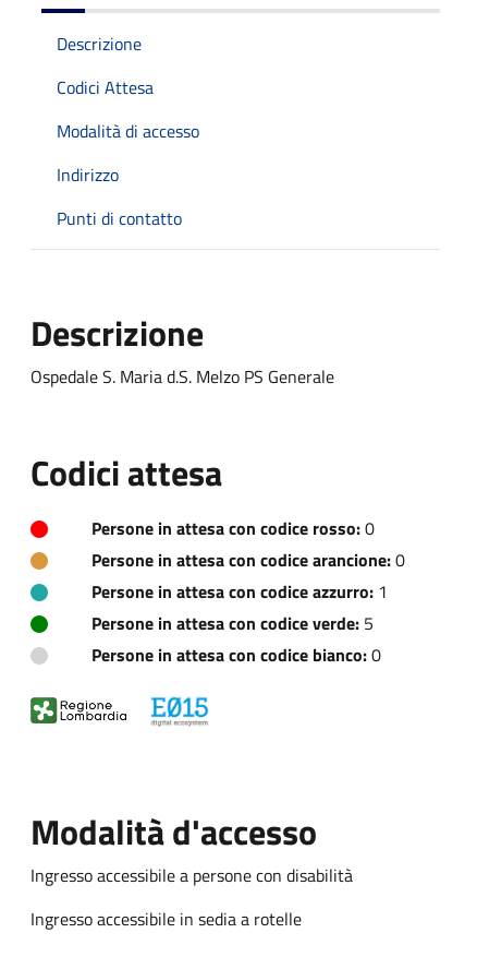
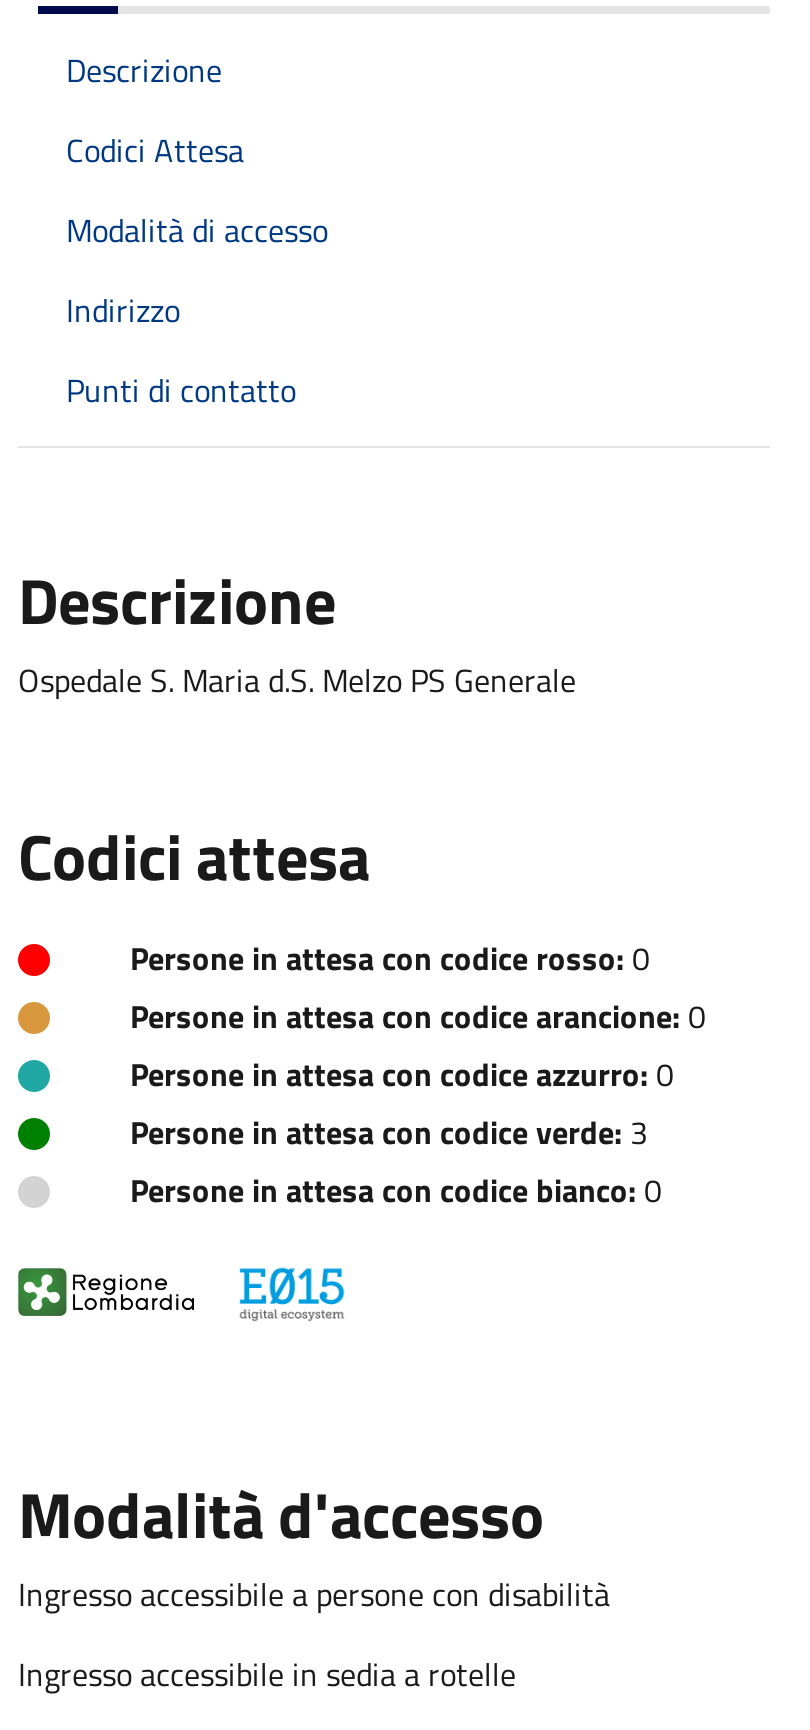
[91,578,388,604] Persone in attesa con codice azzurro: 1 -> [130,1049,674,1097] Persone in attesa con codice azzurro: 0
[91,610,374,636] Persone in attesa con codice verde: 5 -> [130,1107,648,1155] Persone in attesa con codice verde: 3

